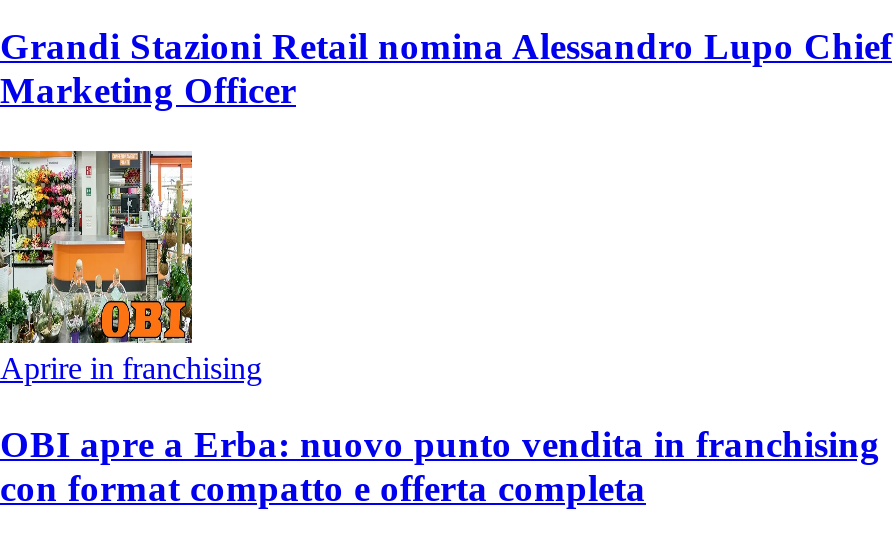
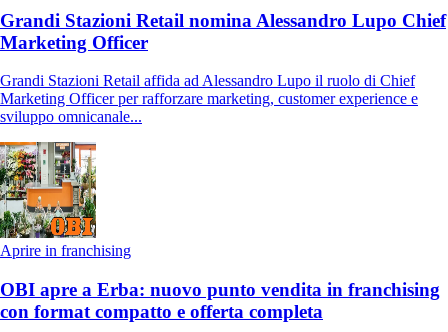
none -> [0,72,418,125] Grandi Stazioni Retail affida ad Alessandro Lupo il ruolo di Chief | Marketing Officer per rafforzare marketing, customer experience e | sviluppo omnicanale...

